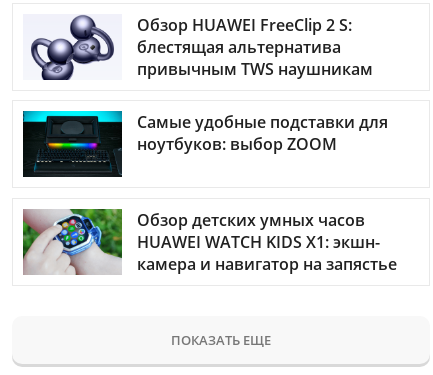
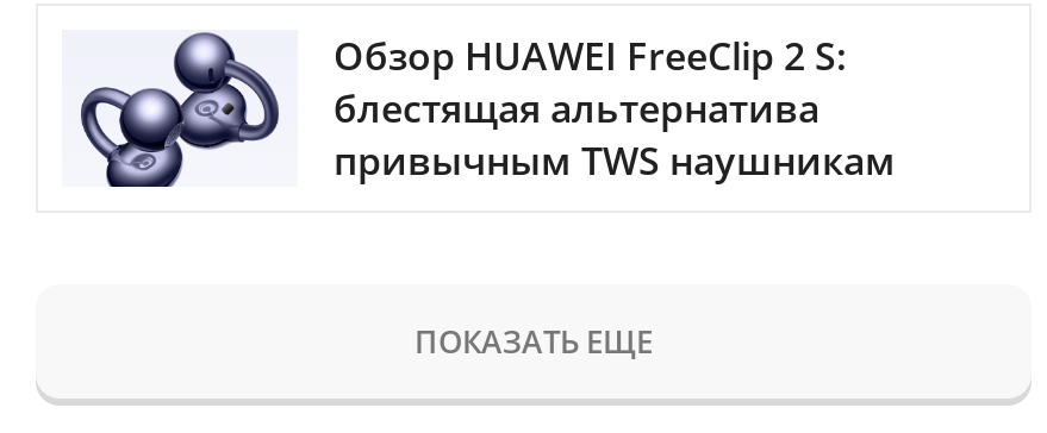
[22,110,397,274] [image] | Самые удобные подставки для | ноутбуков: выбор ZOOM | Обзор детских умных часов | HUAWEI WATCH KIDS X1: экшн- | камера и навигатор на запястье -> none
[22,208,123,276] [image] -> none

